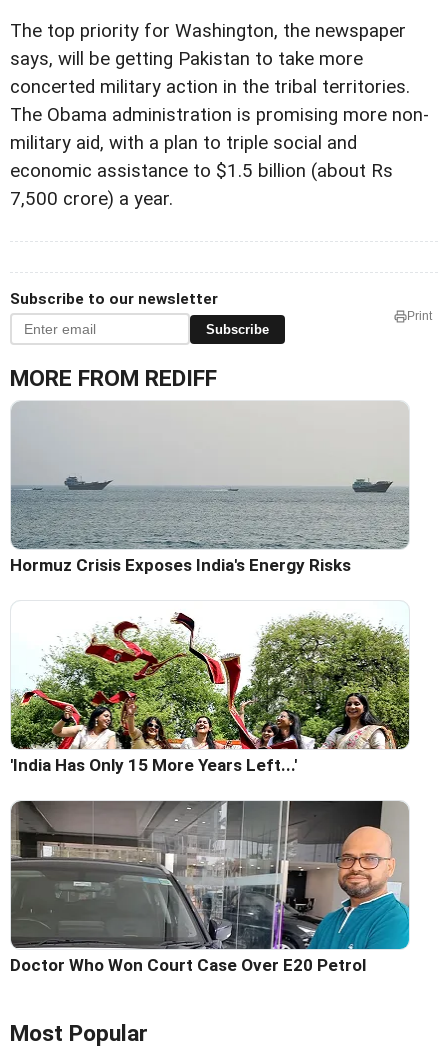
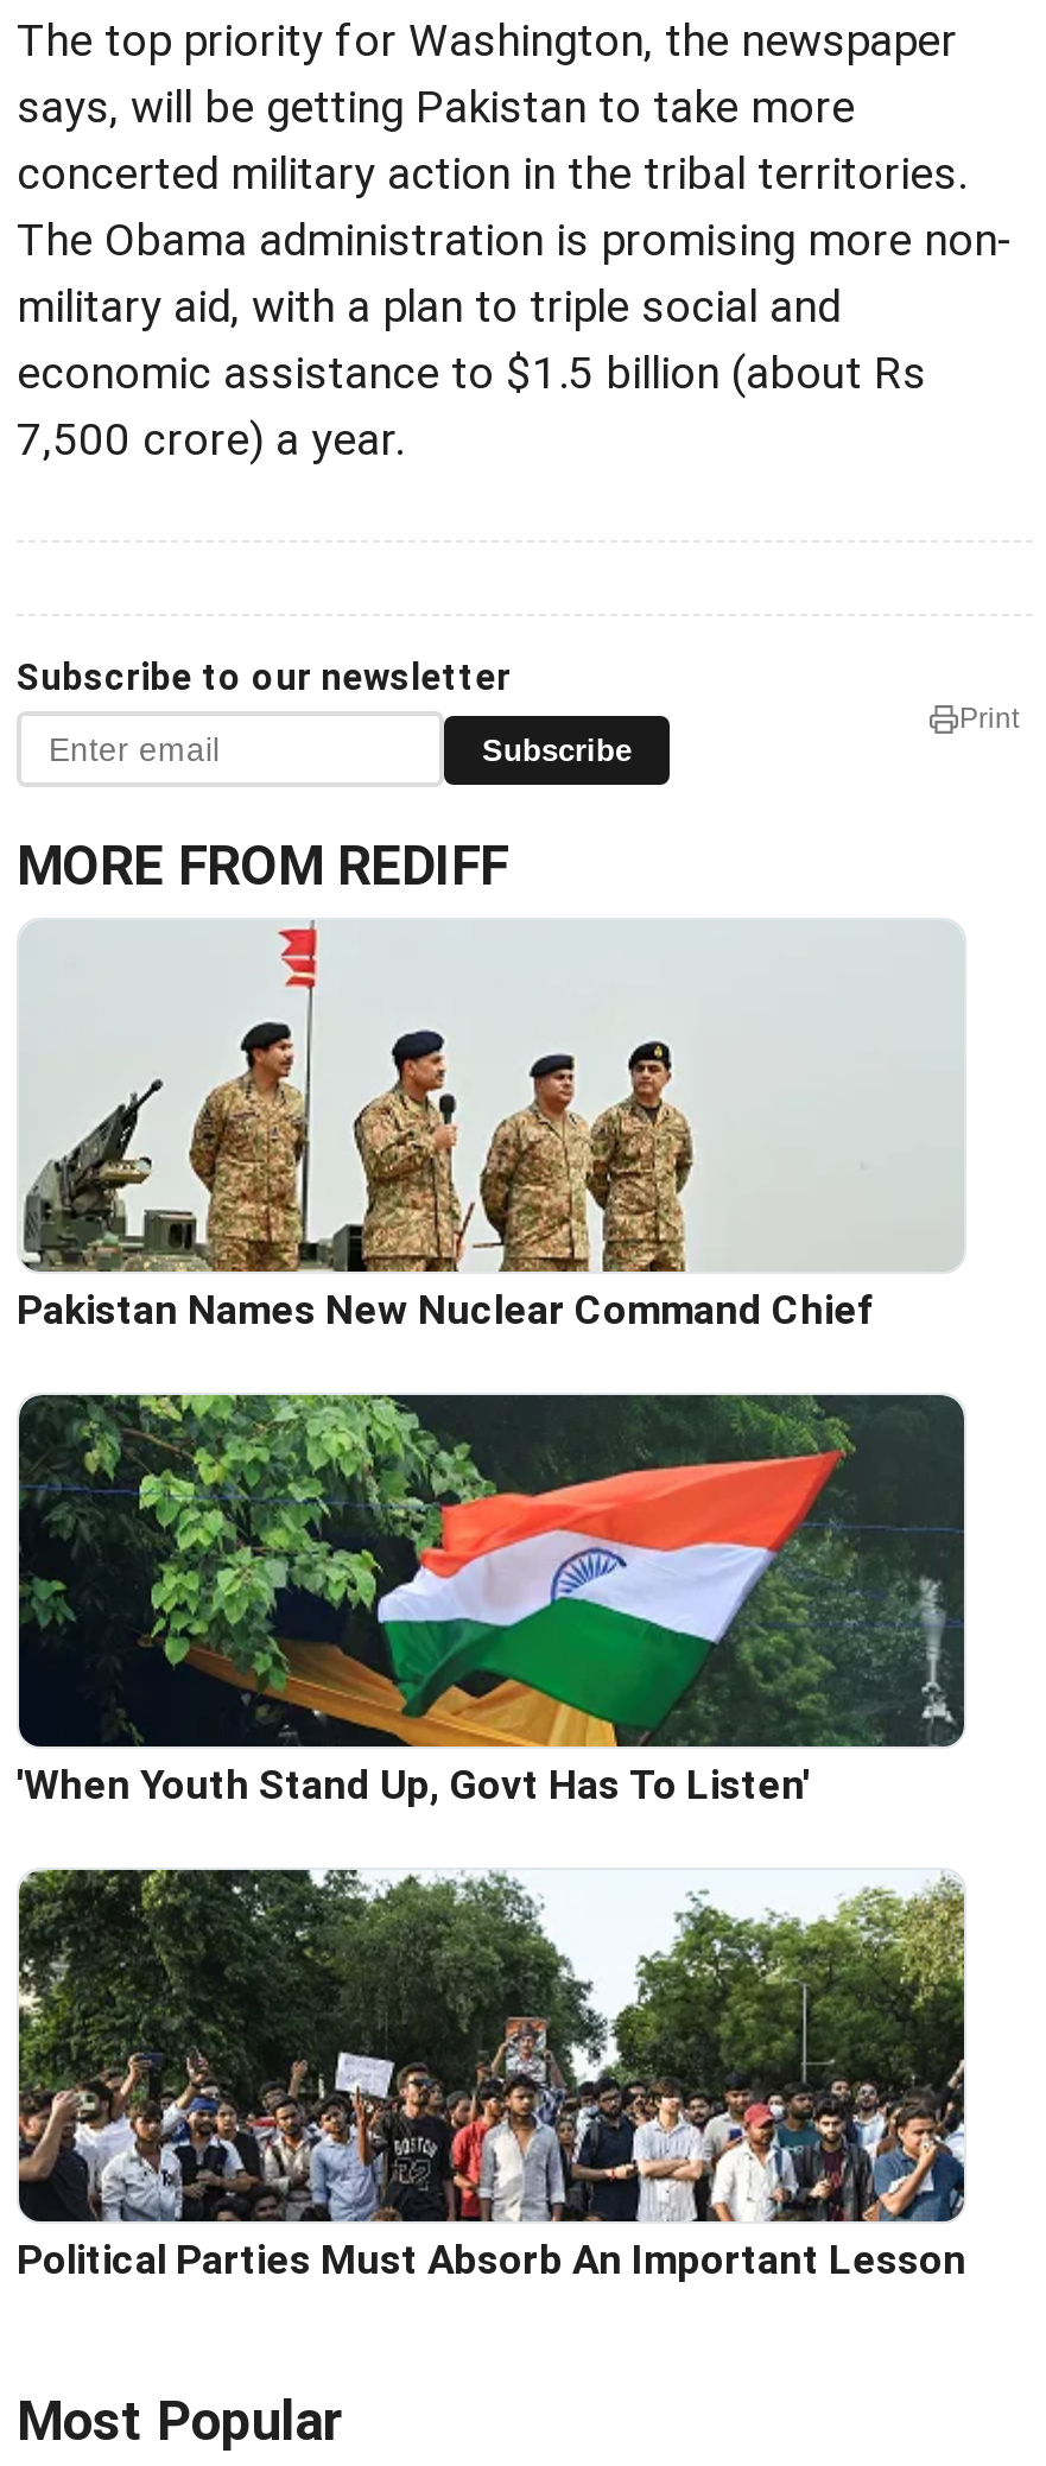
[10,405,409,575] [image] | Hormuz Crisis Exposes India's Energy Risks -> [17,925,962,1334] [image] | Pakistan Names New Nuclear Command Chief
[10,601,410,775] [image] | 'India Has Only 15 More Years Left...' -> [17,1393,966,1809] [image] | 'When Youth Stand Up, Govt Has To Listen'
[10,800,410,975] [image] | Doctor Who Won Court Case Over E20 Petrol -> [17,1868,966,2284] [image] | Political Parties Must Absorb An Important Lesson

